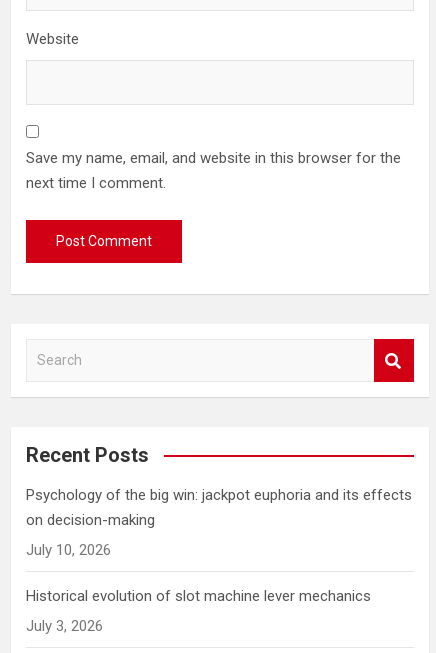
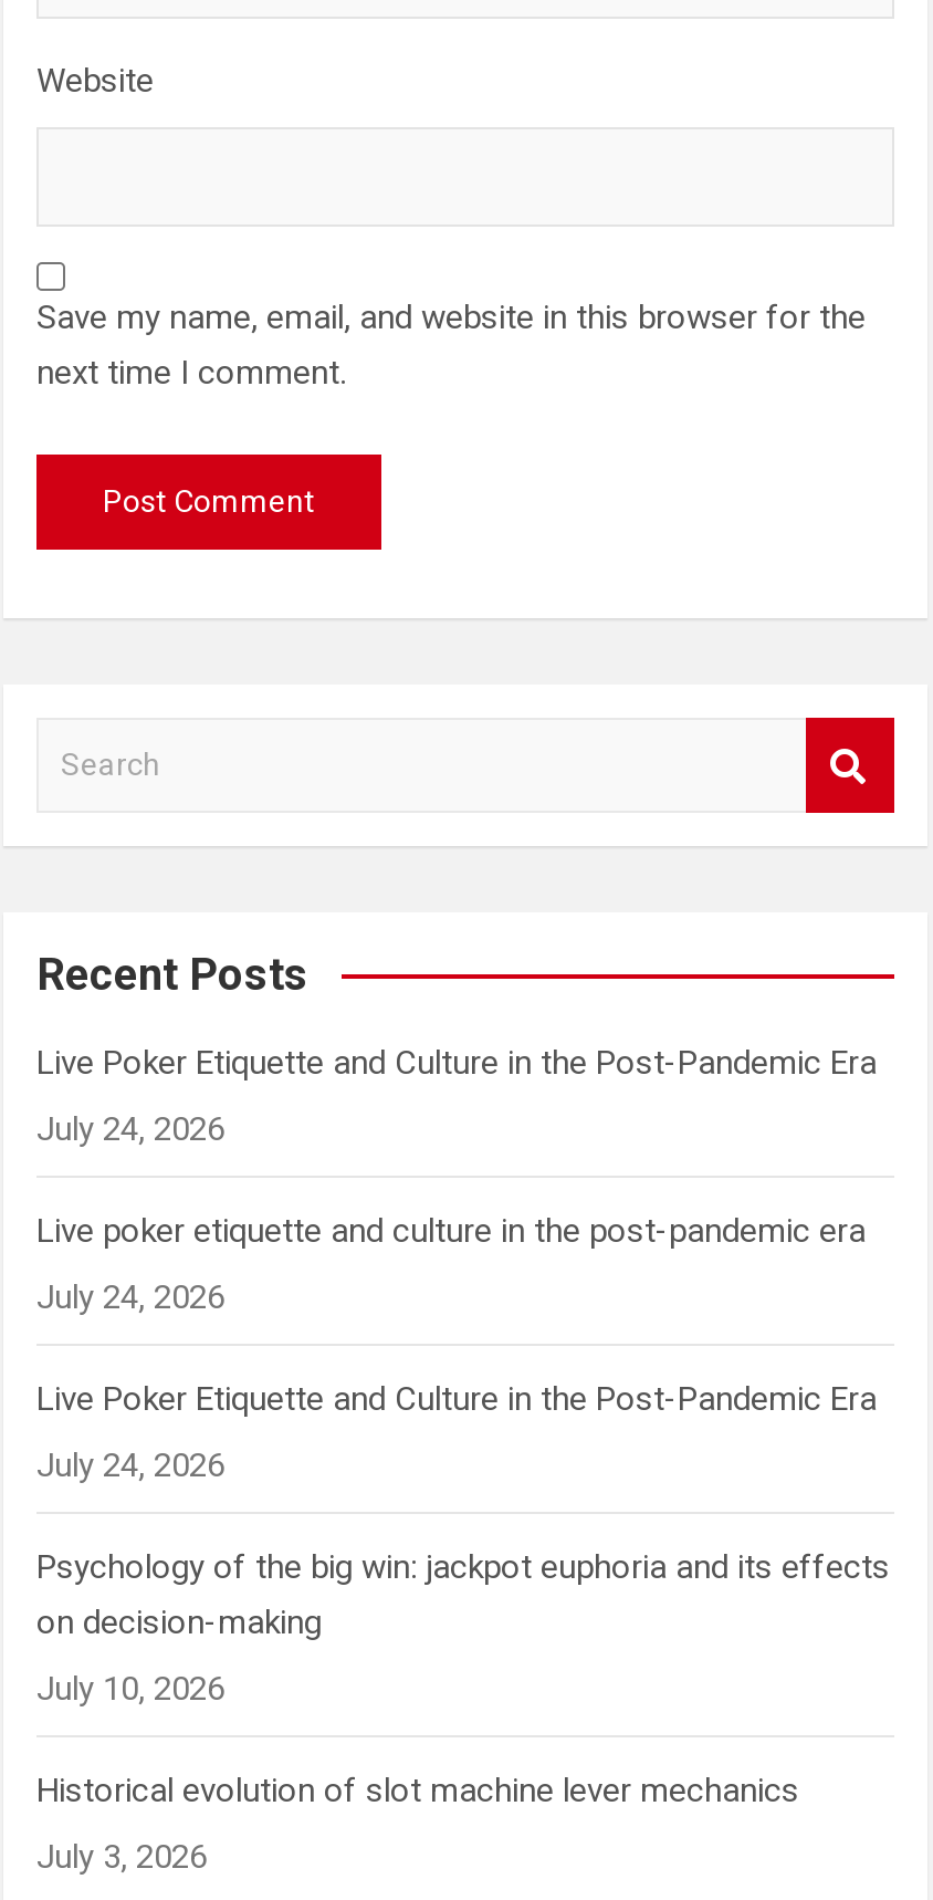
none -> [36,1043,877,1485] Live Poker Etiquette and Culture in the Post-Pandemic Era | July 24, 2026 | Live poker etiquette and culture in the post-pandemic era | July 24, 2026 | Live Poker Etiquette and Culture in the Post-Pandemic Era | July 24, 2026

